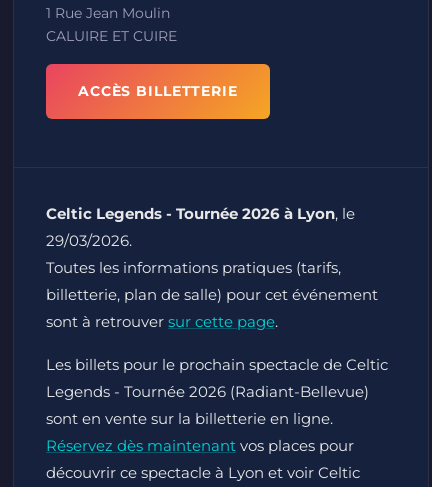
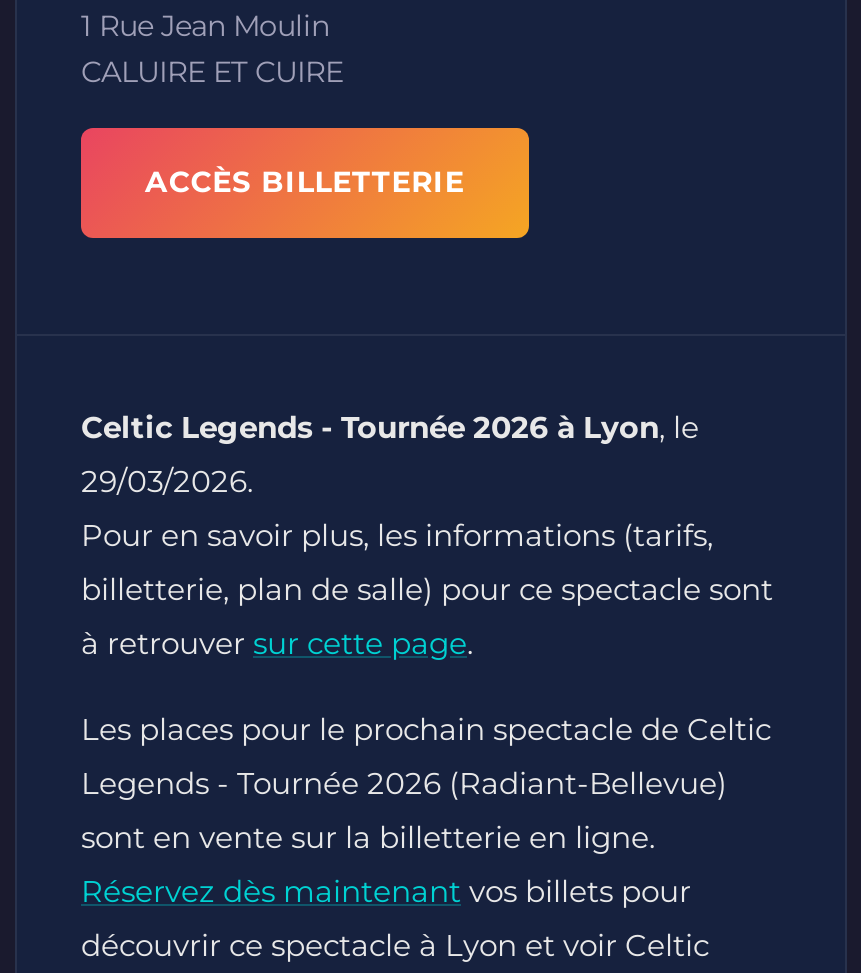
[46,258,378,331] Toutes les informations pratiques (tarifs, | billetterie, plan de salle) pour cet événement | sont à retrouver sur cette page. -> [81,516,773,662] Pour en savoir plus, les informations (tarifs, | billetterie, plan de salle) pour ce spectacle sont | à retrouver sur cette page.
[46,355,388,374] Les billets pour le prochain spectacle de Celtic -> [81,710,771,748] Les places pour le prochain spectacle de Celtic
[46,436,354,455] Réservez dès maintenant vos places pour -> [81,872,691,910] Réservez dès maintenant vos billets pour

